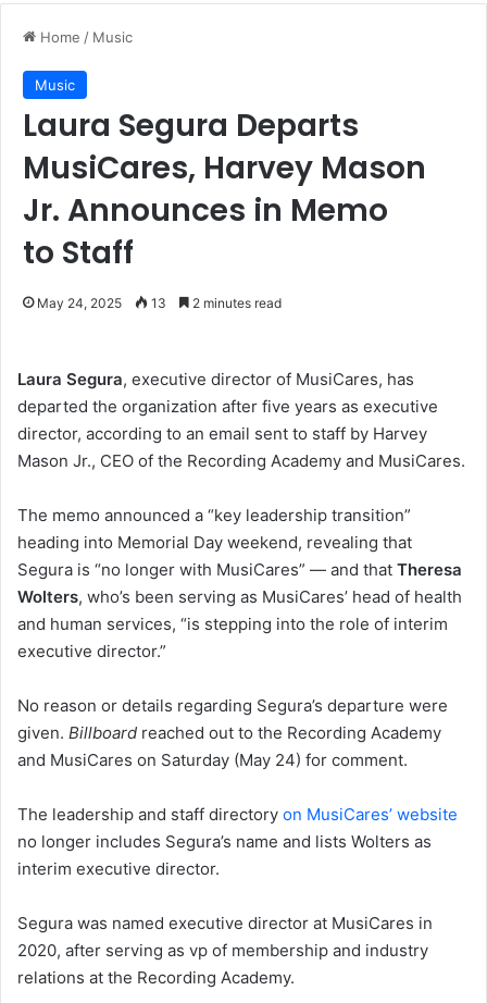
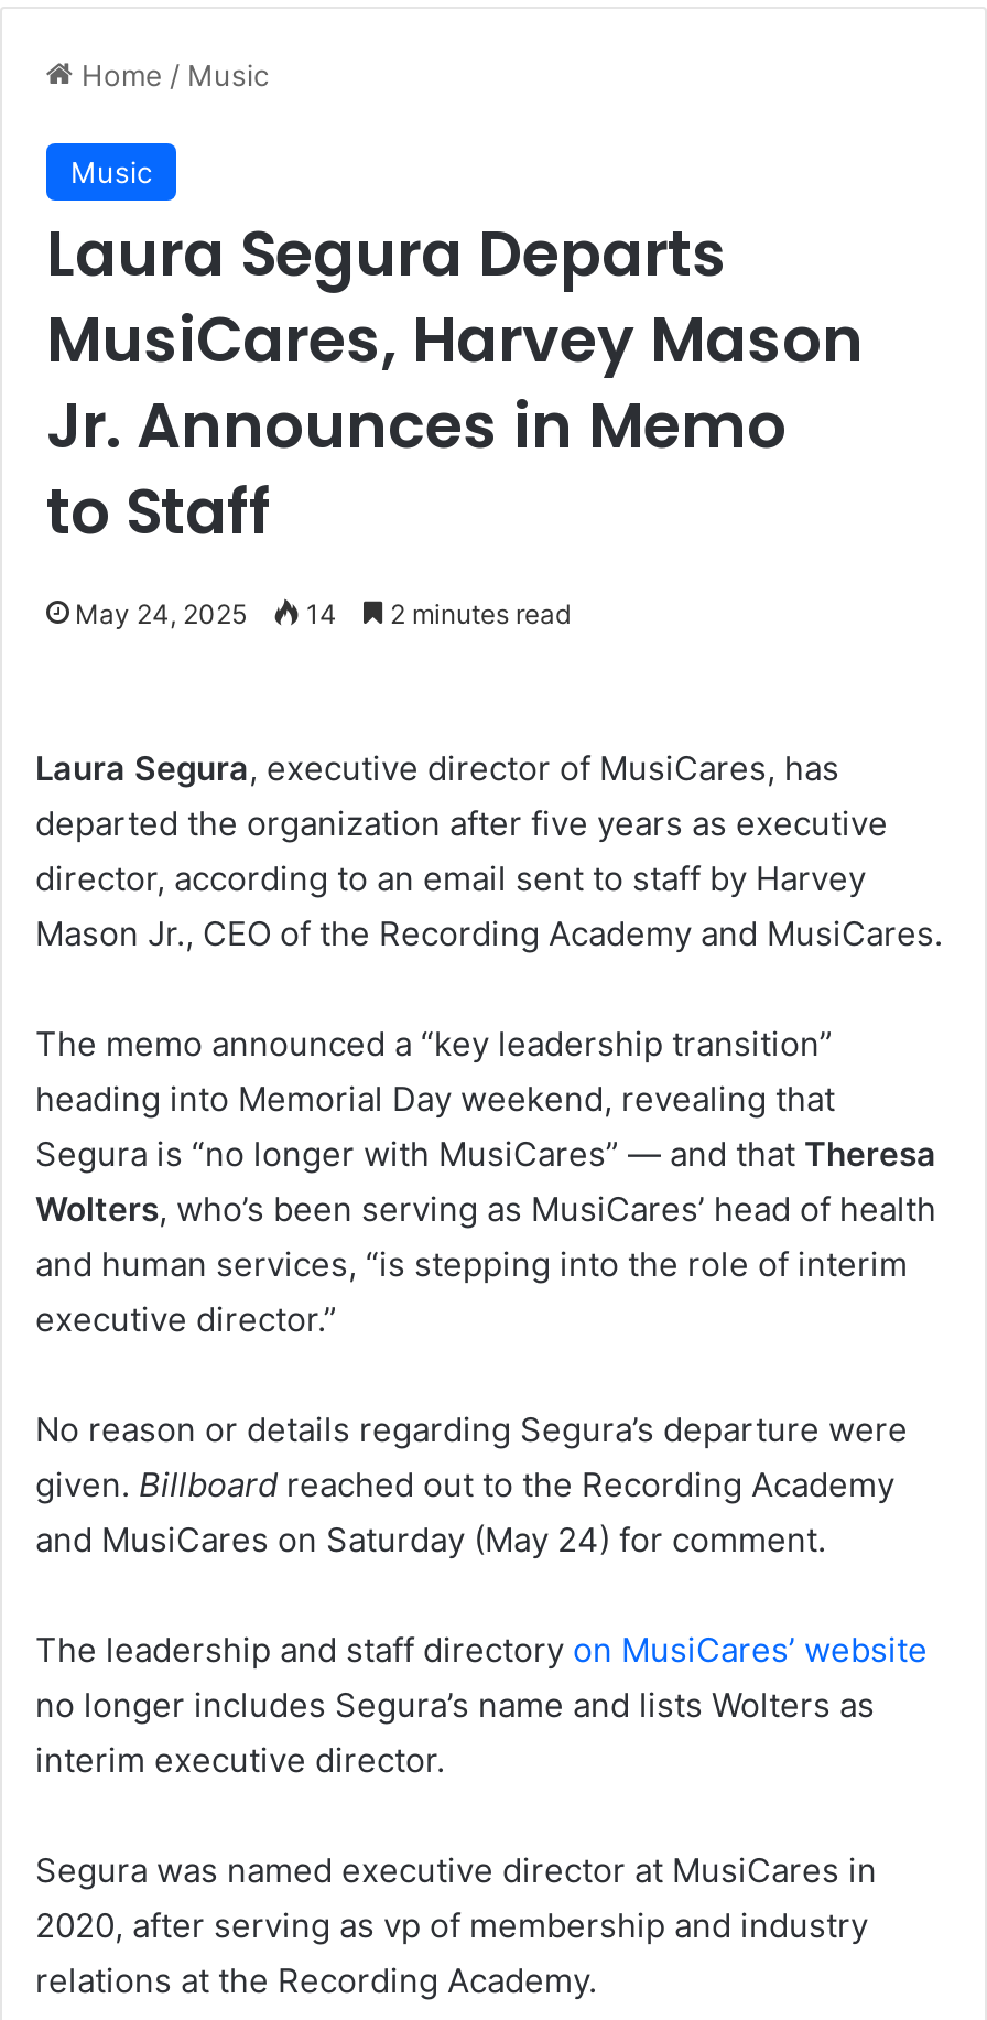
[37,295,282,311] May 24, 2025 13 2 minutes read -> [75,597,571,630] May 24, 2025 14 2 minutes read

